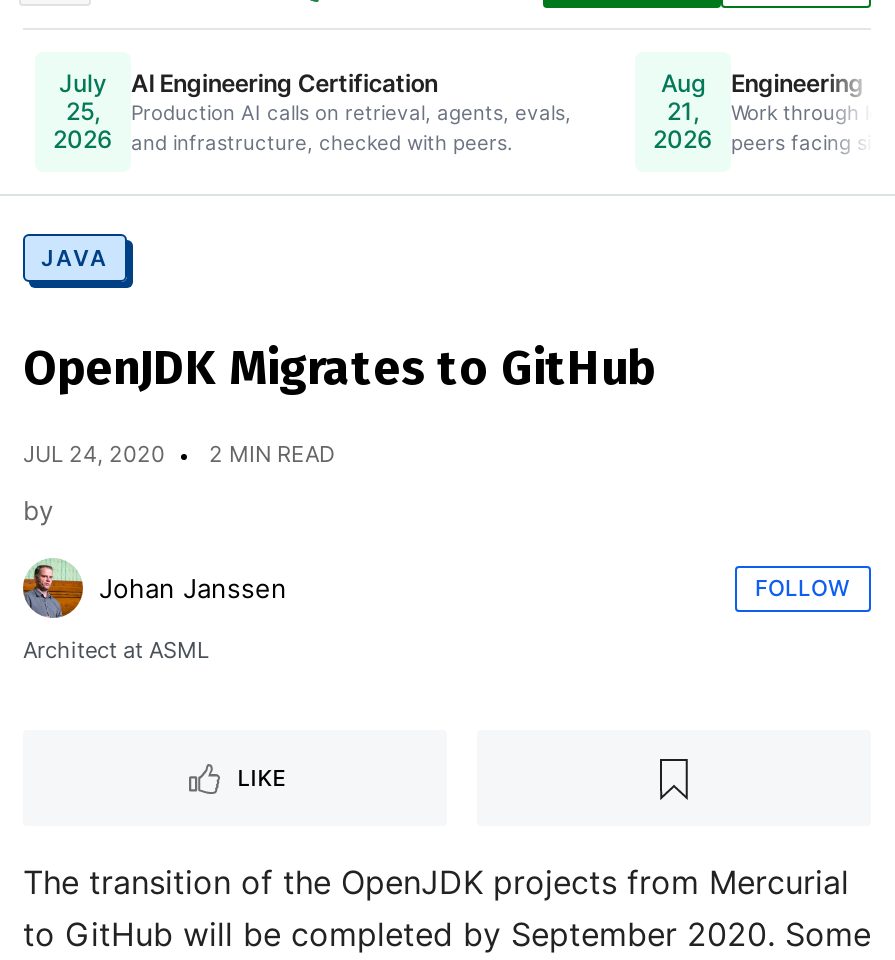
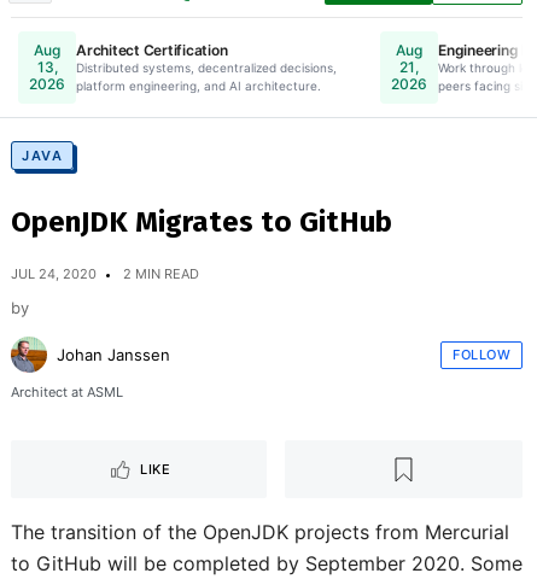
[59,68,107,126] July | 25, -> [34,41,60,76] Aug | 13,
[131,67,571,153] AI Engineering Certification | Production AI calls on retrieval, agents, evals, | and infrastructure, checked with peers. -> [76,40,337,92] Architect Certification | Distributed systems, decentralized decisions, | platform engineering, and AI architecture.

